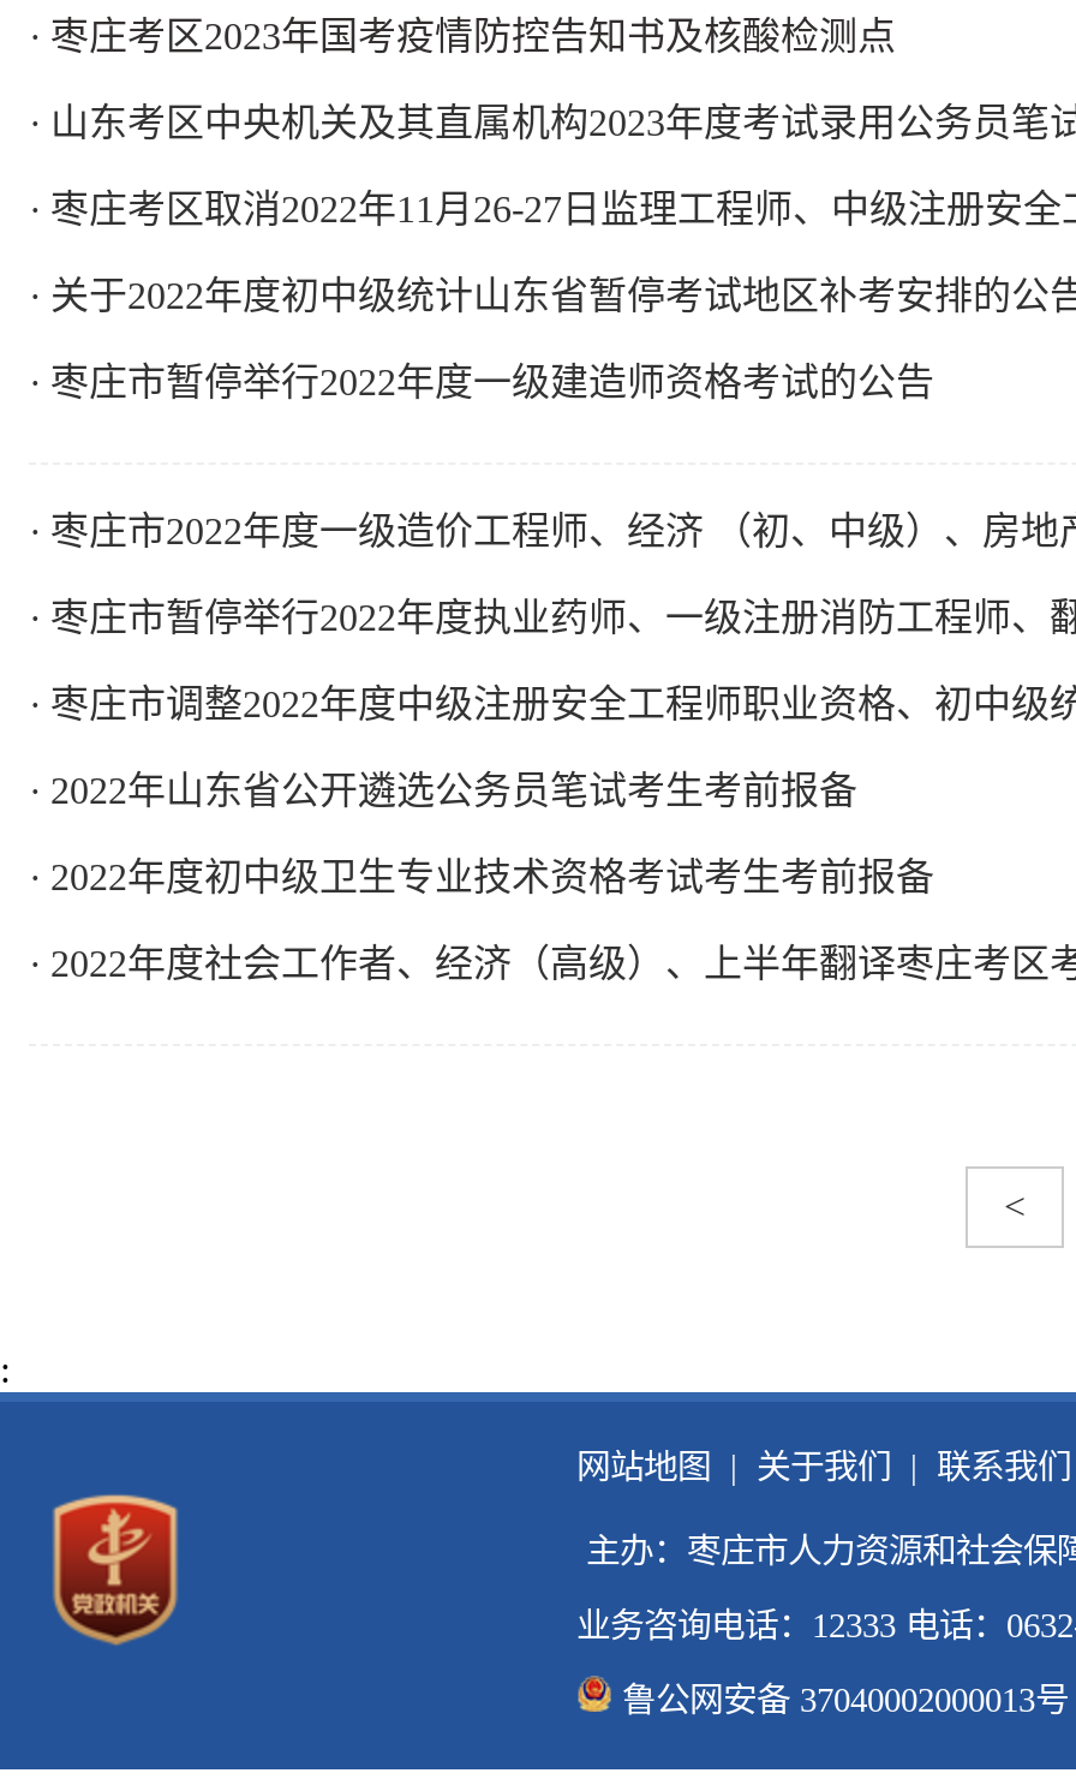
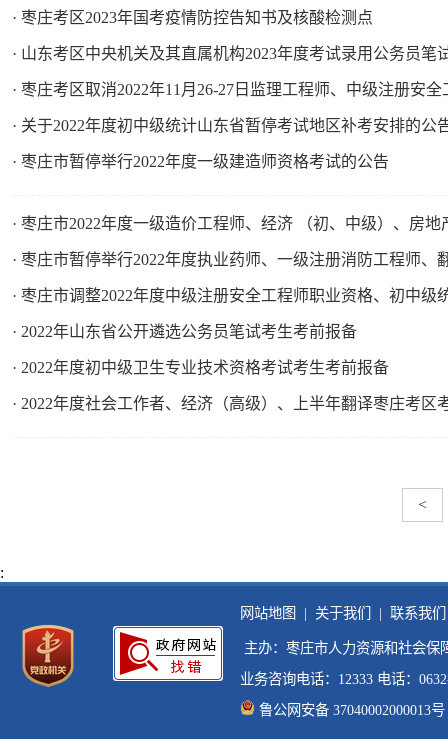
none -> [112,625,224,682] [image]

